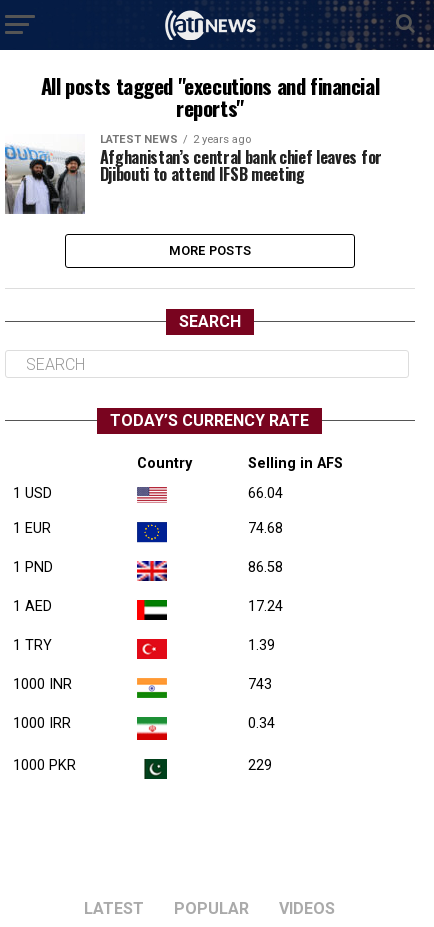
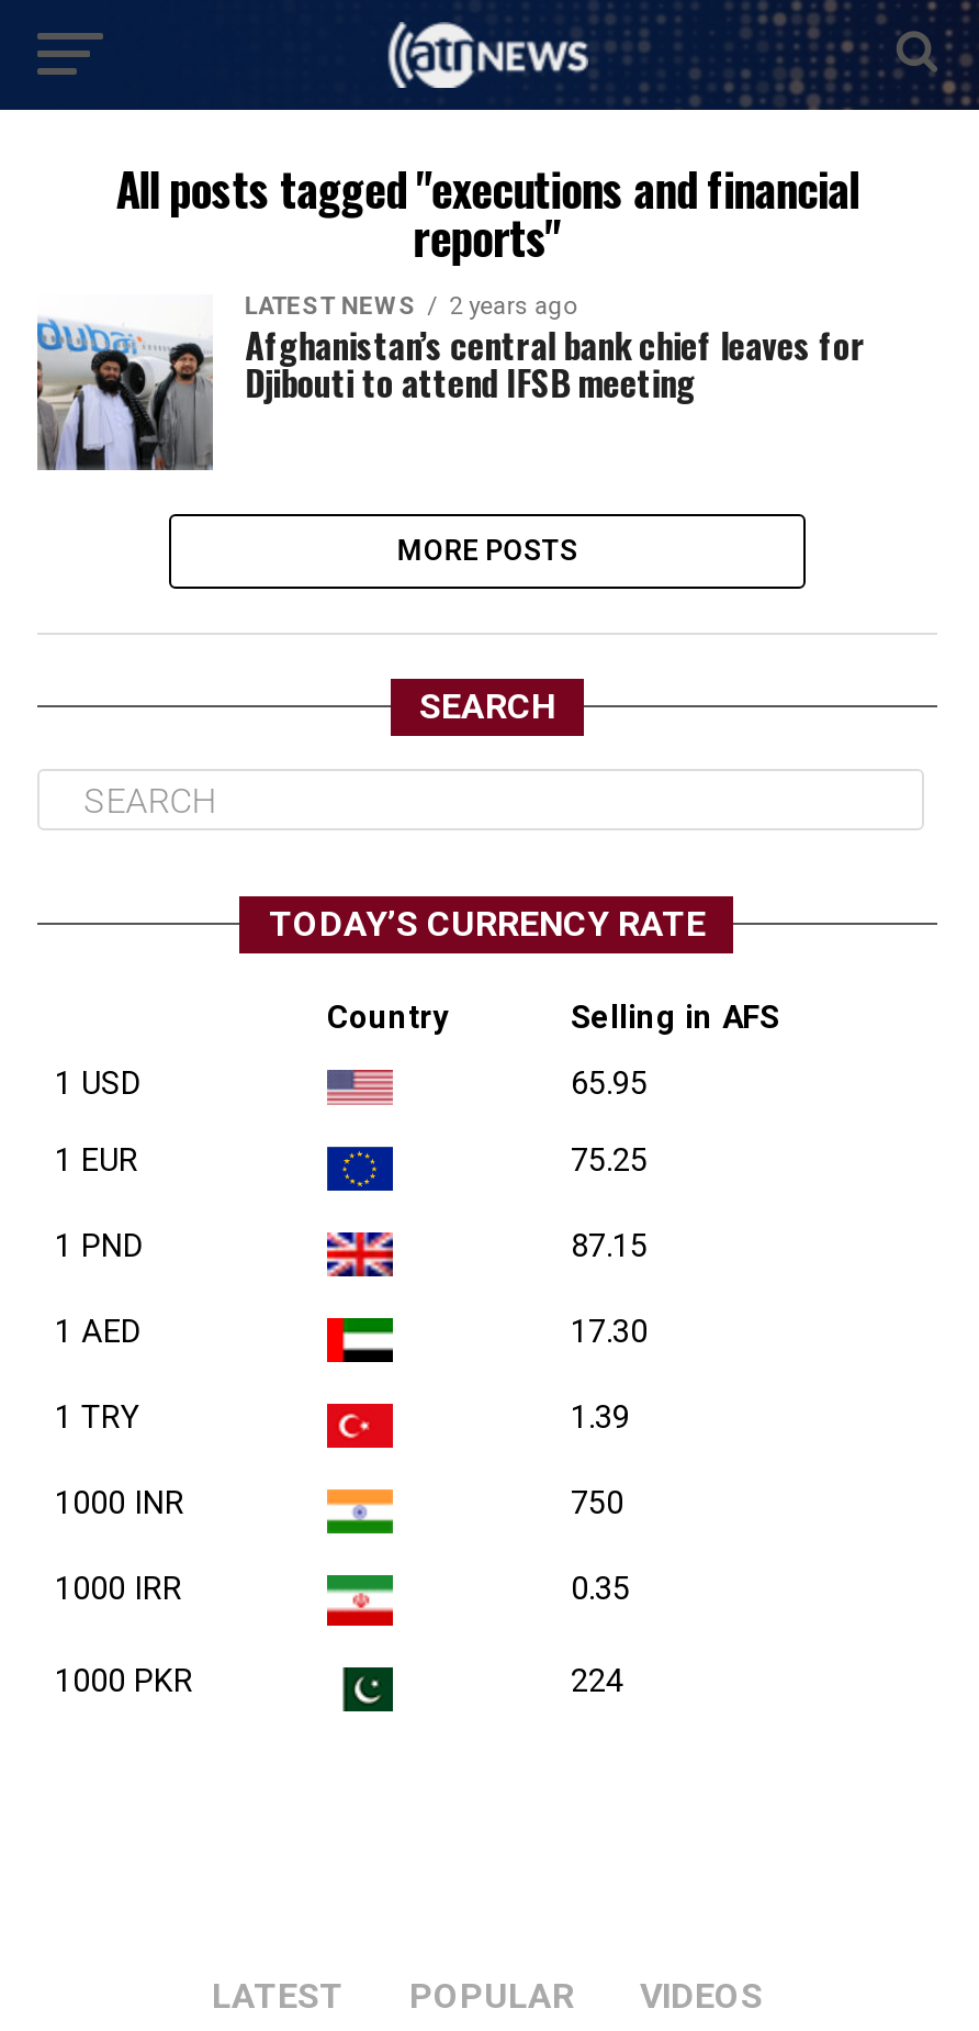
[248,485,283,502] 66.04 -> [571,1065,648,1103] 65.95
[248,520,283,537] 74.68 -> [571,1142,648,1180] 75.25
[248,559,283,576] 86.58 -> [571,1228,648,1265] 87.15
[248,598,283,615] 17.24 -> [571,1314,648,1351] 17.30
[248,676,272,693] 743 -> [571,1485,623,1522] 750
[248,715,275,732] 0.34 -> [571,1571,630,1608] 0.35
[248,757,272,774] 229 -> [571,1663,623,1700] 224

